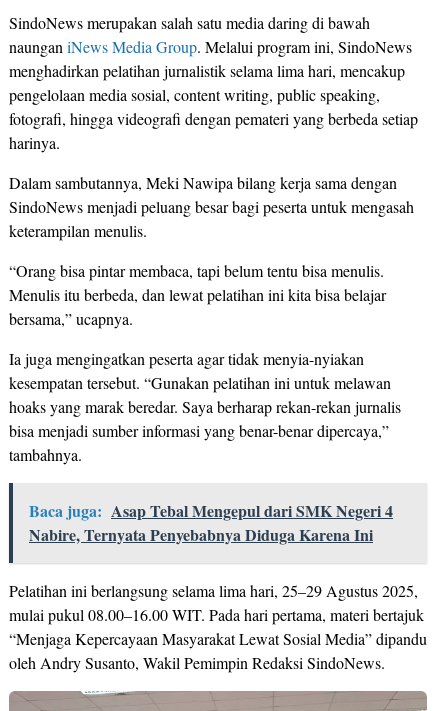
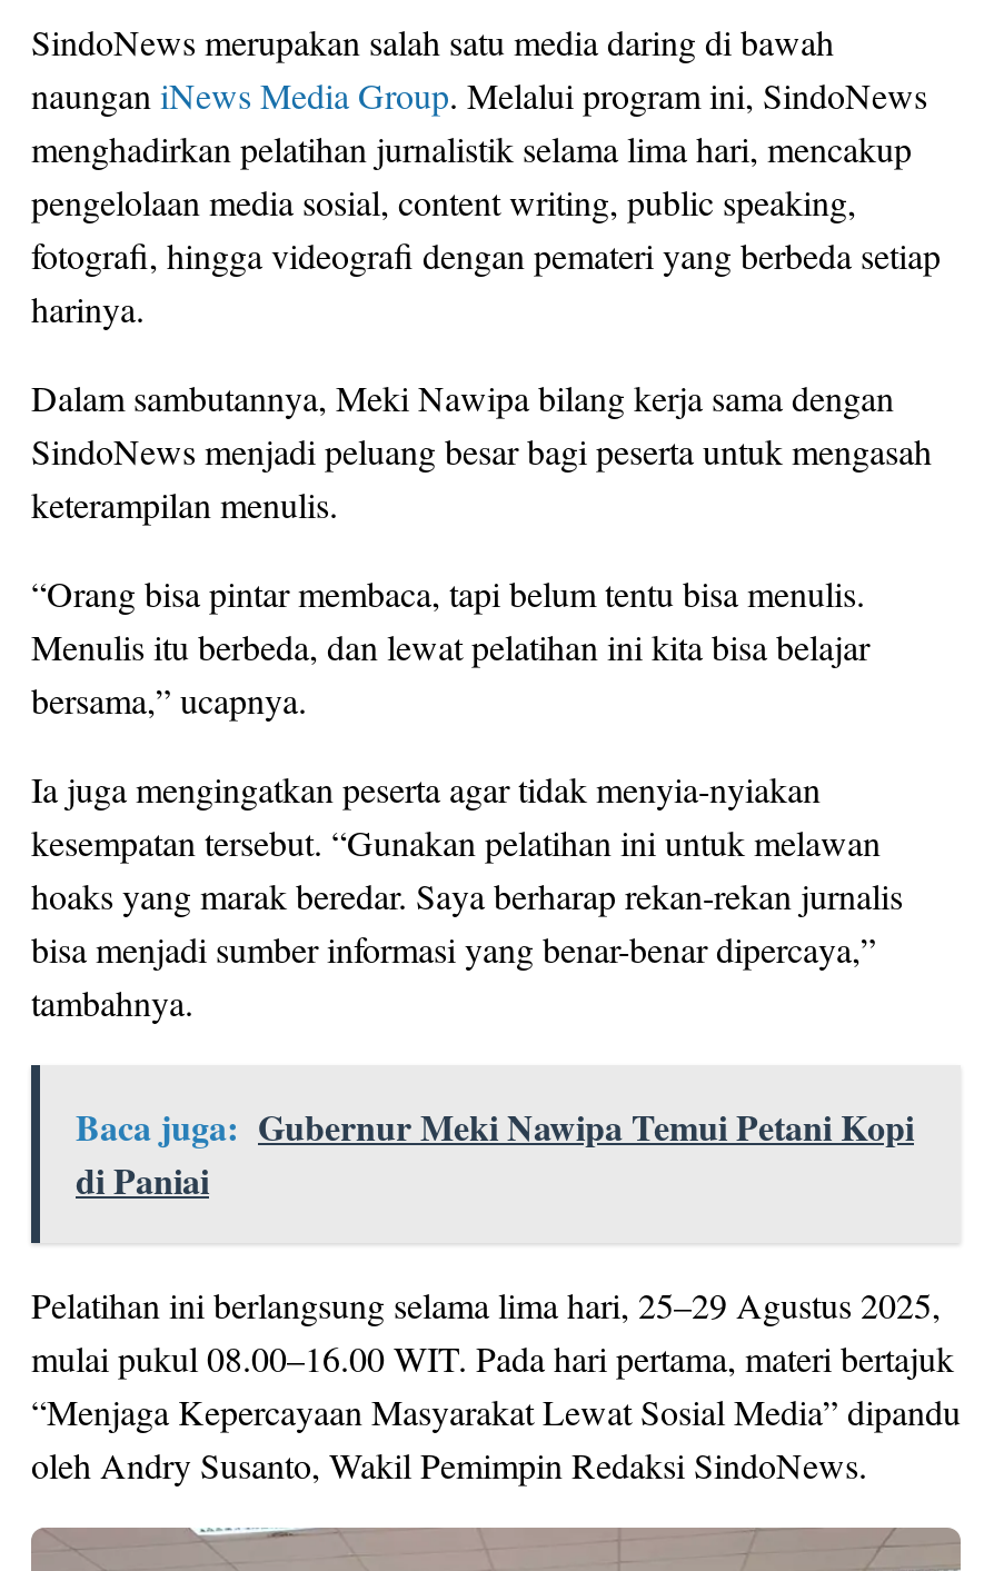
[29,499,393,546] Baca juga: Asap Tebal Mengepul dari SMK Negeri 4 | Nabire, Ternyata Penyebabnya Diduga Karena Ini -> [76,1100,914,1204] Baca juga: Gubernur Meki Nawipa Temui Petani Kopi | di Paniai

